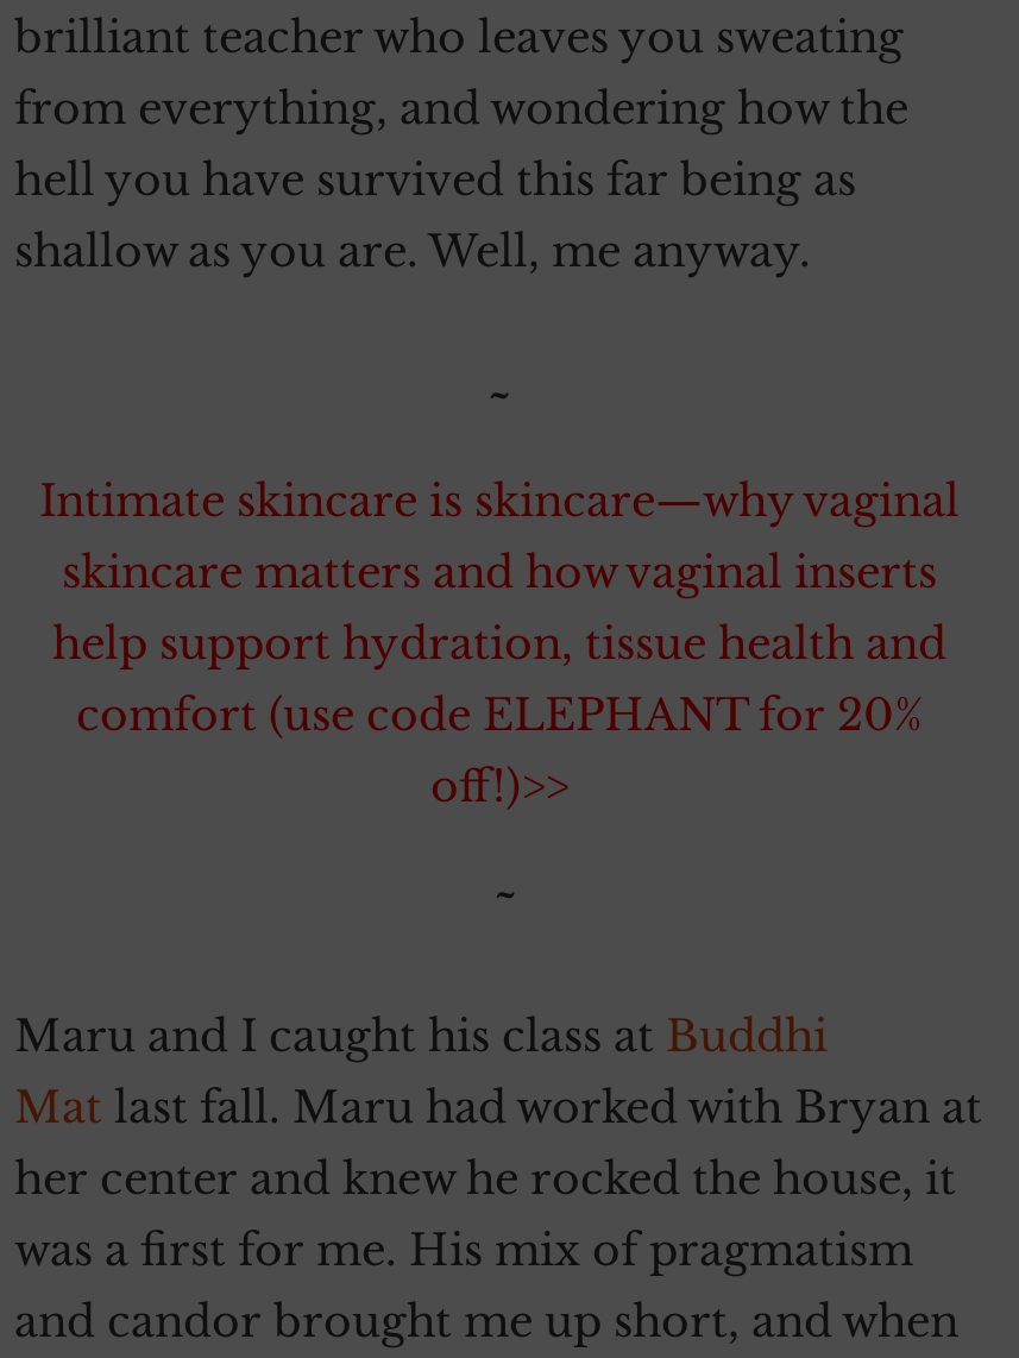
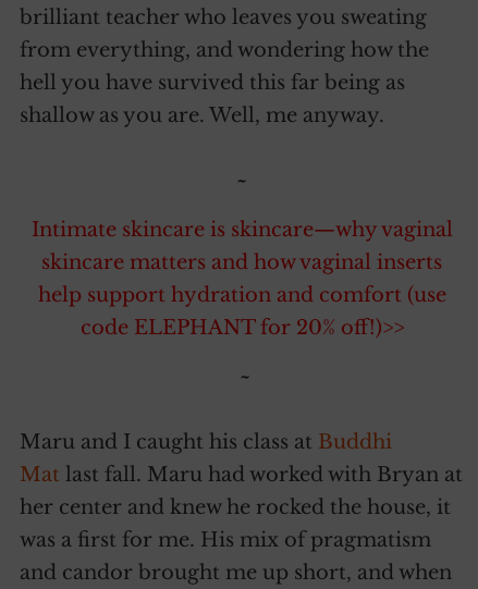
[52,618,946,813] help support hydration, tissue health and | comfort (use code ELEPHANT for 20% | off!)>> -> [38,283,446,340] help support hydration and comfort (use | code ELEPHANT for 20% off!)>>

